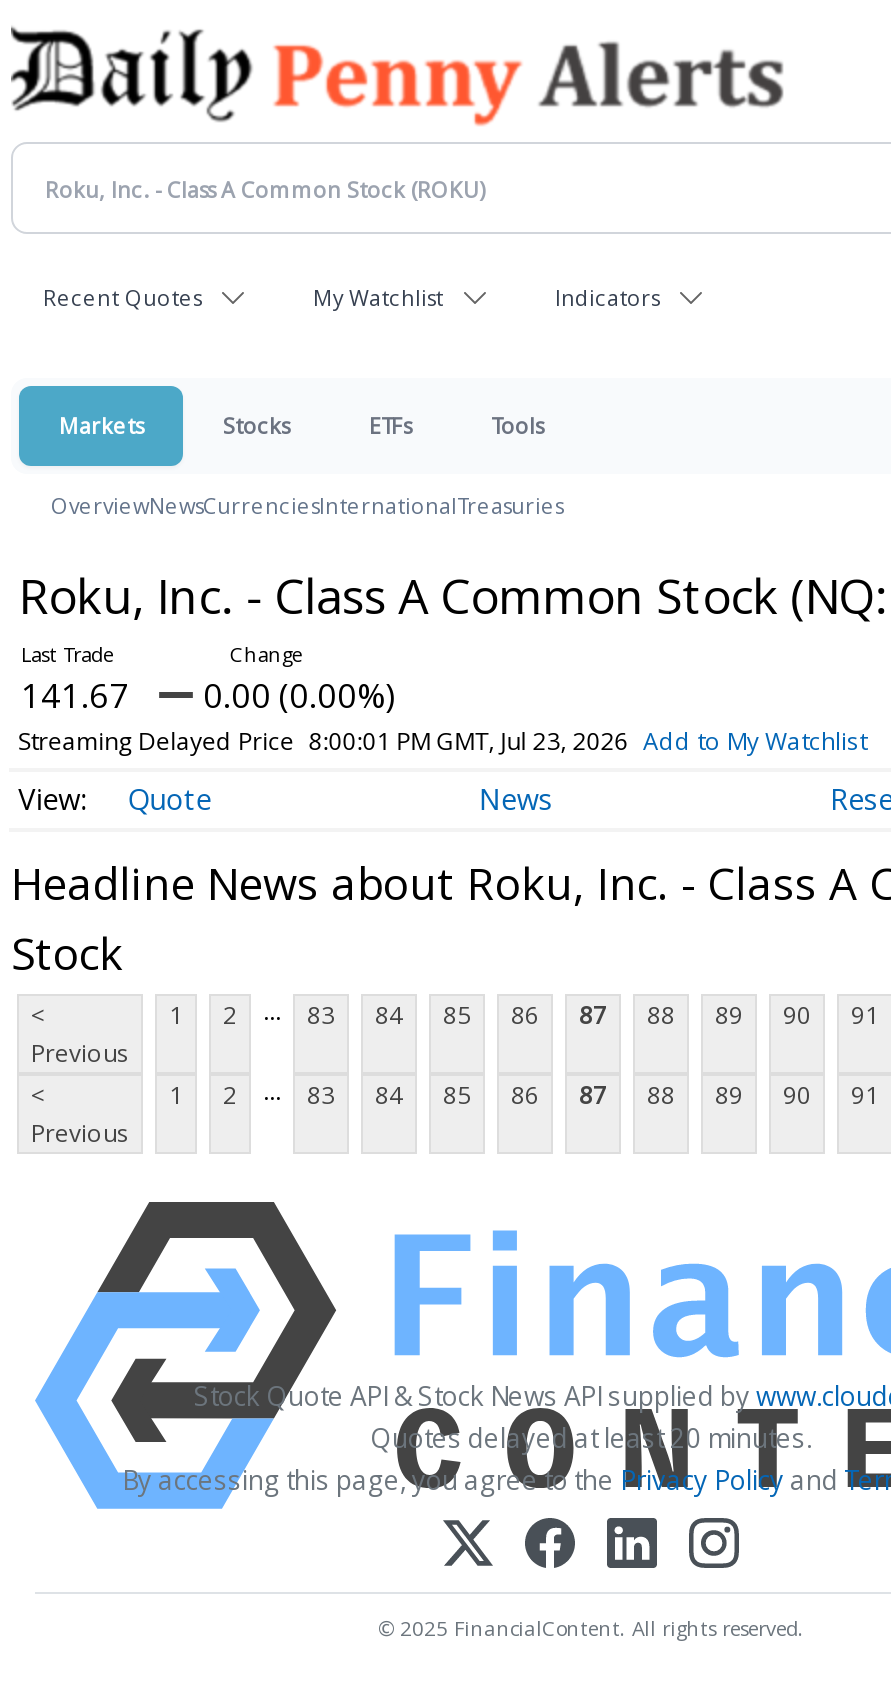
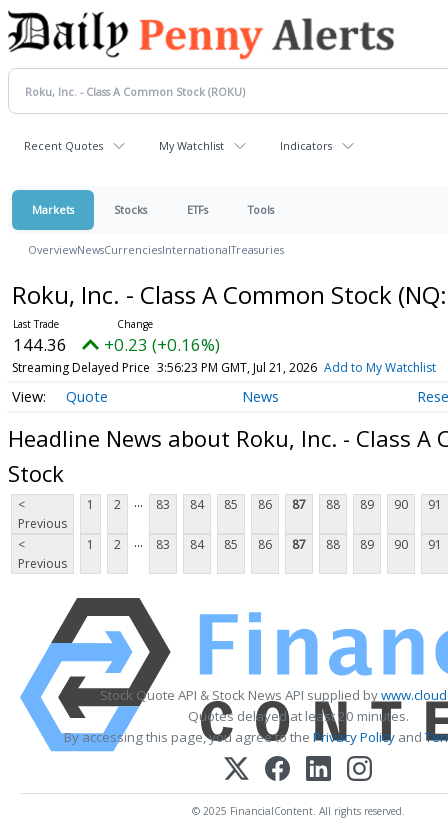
[21,672,129,718] 141.67 -> [13,333,67,356] 144.36
[203,672,395,718] 0.00 (0.00%) -> [104,333,220,356] +0.23 (+0.16%)
[18,724,867,758] Streaming Delayed Price 8:00:01 PM GMT, Jul 23, 2026 Add to My Watchlist -> [12,359,436,376] Streaming Delayed Price 3:56:23 PM GMT, Jul 21, 2026 Add to My Watchlist

